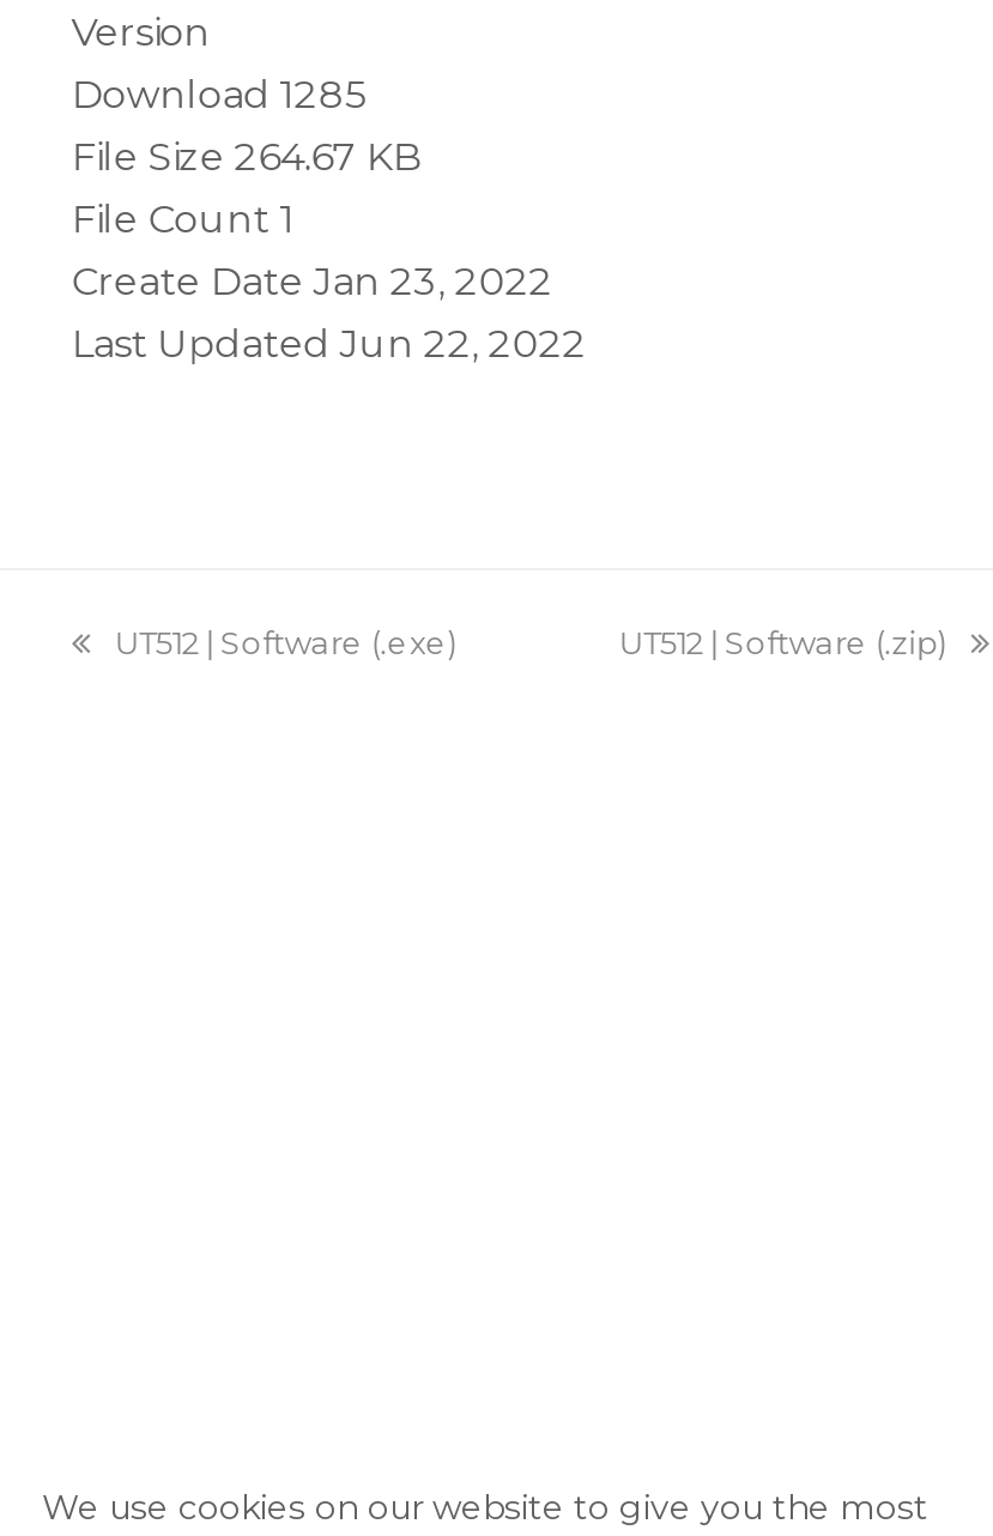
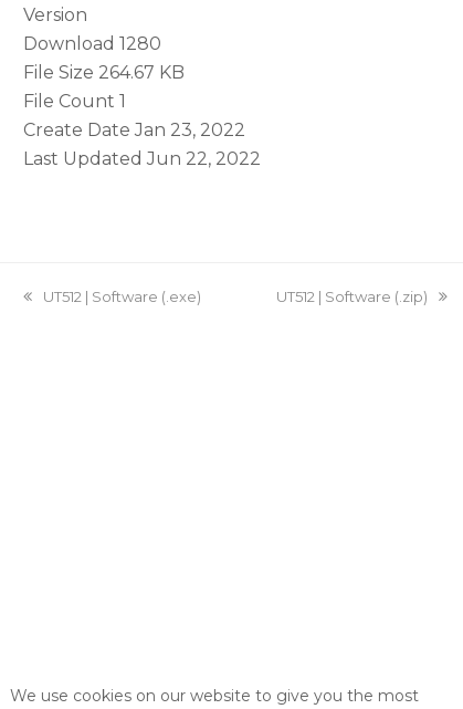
[71,72,366,117] Download 1285 -> [23,33,162,54] Download 1280

